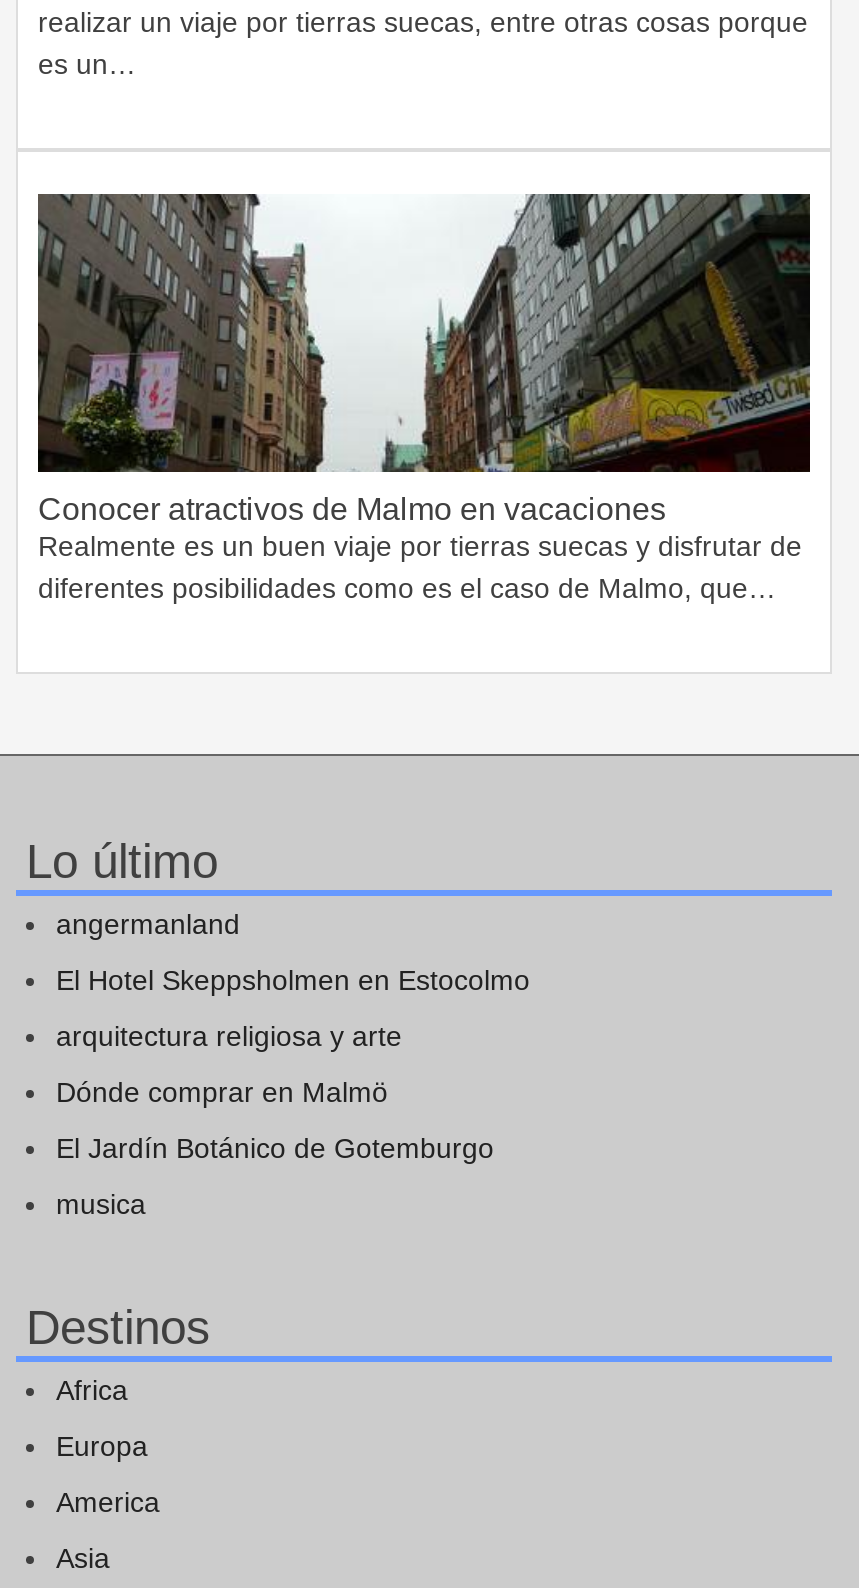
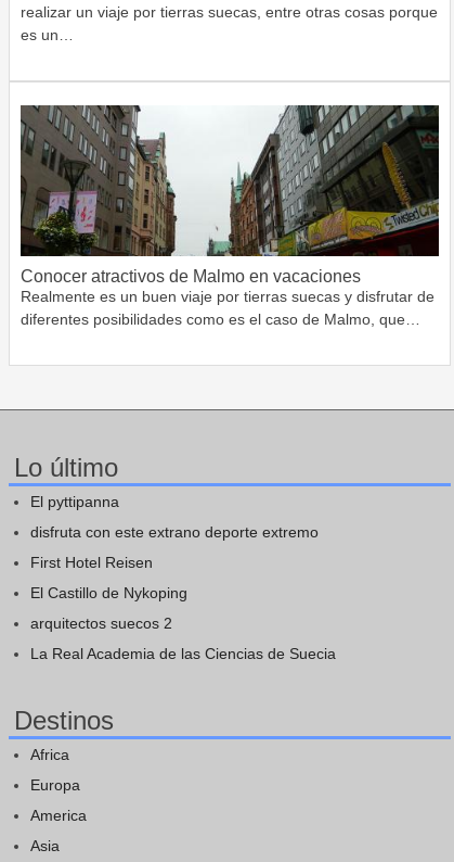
[56,908,240,940] angermanland -> [30,493,119,510] El pyttipanna
[56,964,530,996] El Hotel Skeppsholmen en Estocolmo -> [30,523,319,541] disfruta con este extrano deporte extremo
[56,1020,402,1052] arquitectura religiosa y arte -> [30,554,153,571] First Hotel Reisen
[56,1076,388,1108] Dónde comprar en Malmö -> [30,584,187,602] El Castillo de Nykoping
[56,1132,494,1164] El Jardín Botánico de Gotemburgo -> [30,615,172,632] arquitectos suecos 2
[56,1188,146,1220] musica -> [30,645,336,662] La Real Academia de las Ciencias de Suecia

